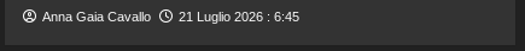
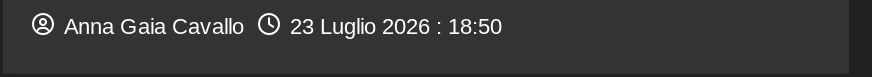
[42,9,299,24] Anna Gaia Cavallo 21 Luglio 2026 : 6:45 -> [64,14,502,38] Anna Gaia Cavallo 23 Luglio 2026 : 18:50

